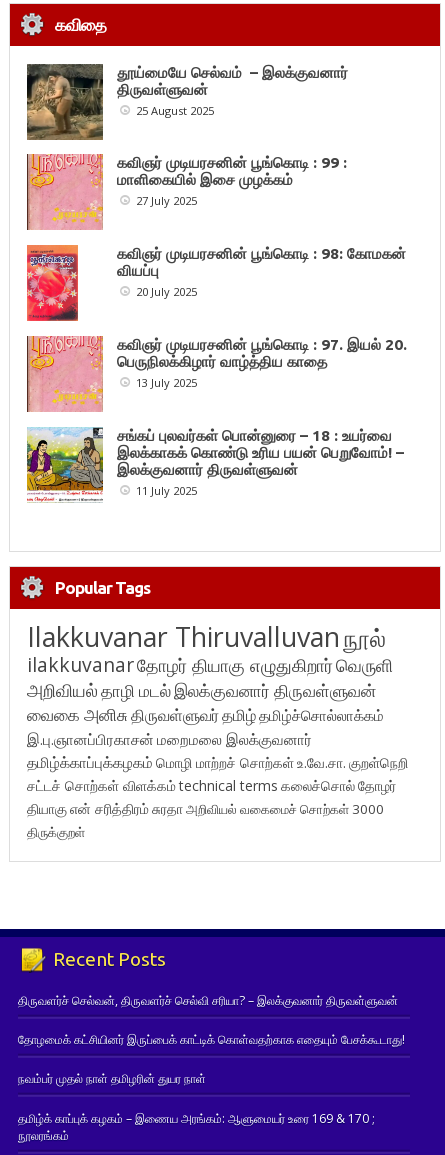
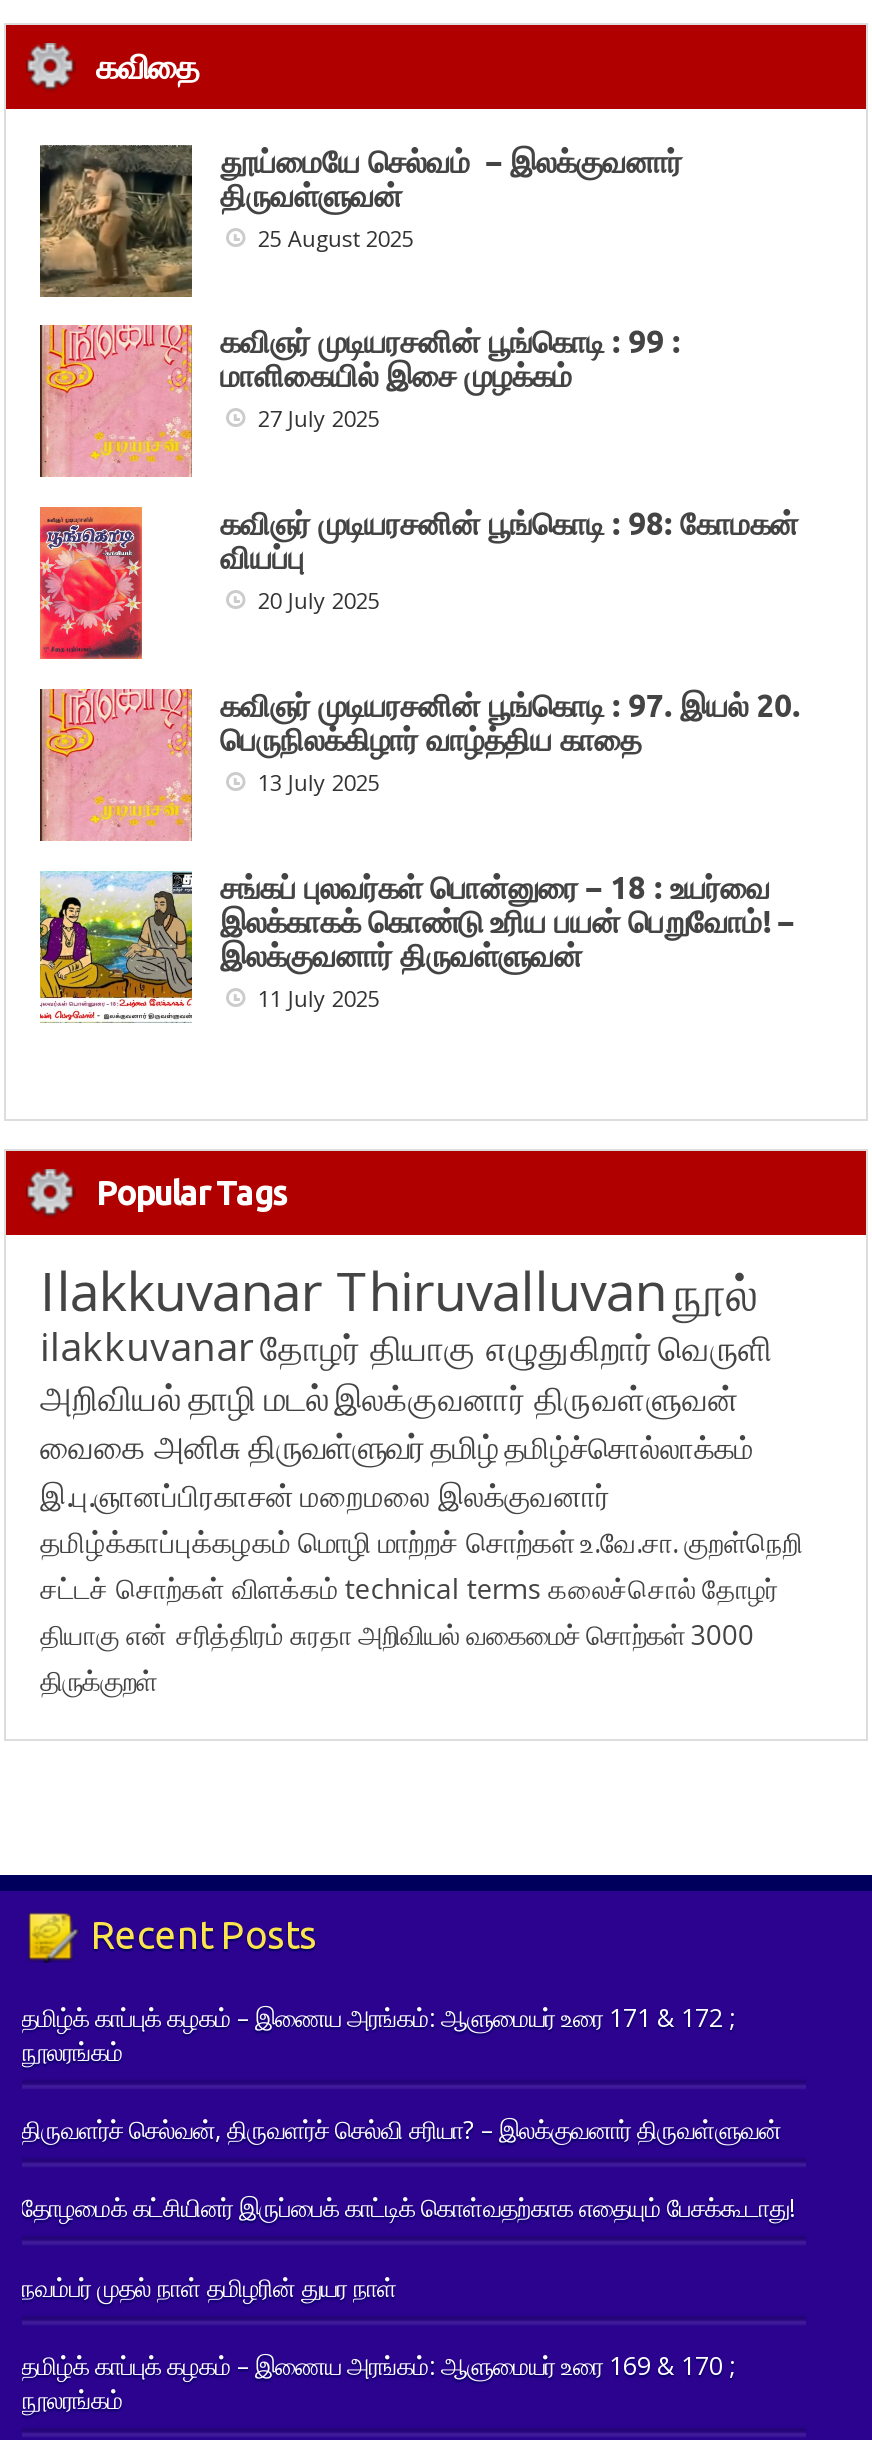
none -> [21,2001,735,2069] தமிழ்க் காப்புக் கழகம் – இணைய அரங்கம்: ஆளுமையர் உரை 171 & 172 ; | நூலரங்கம்

